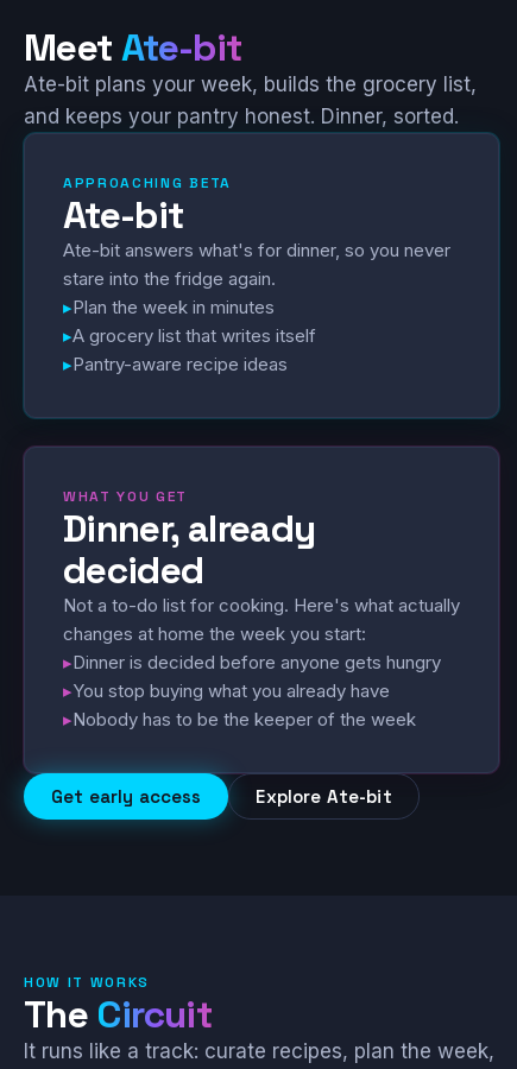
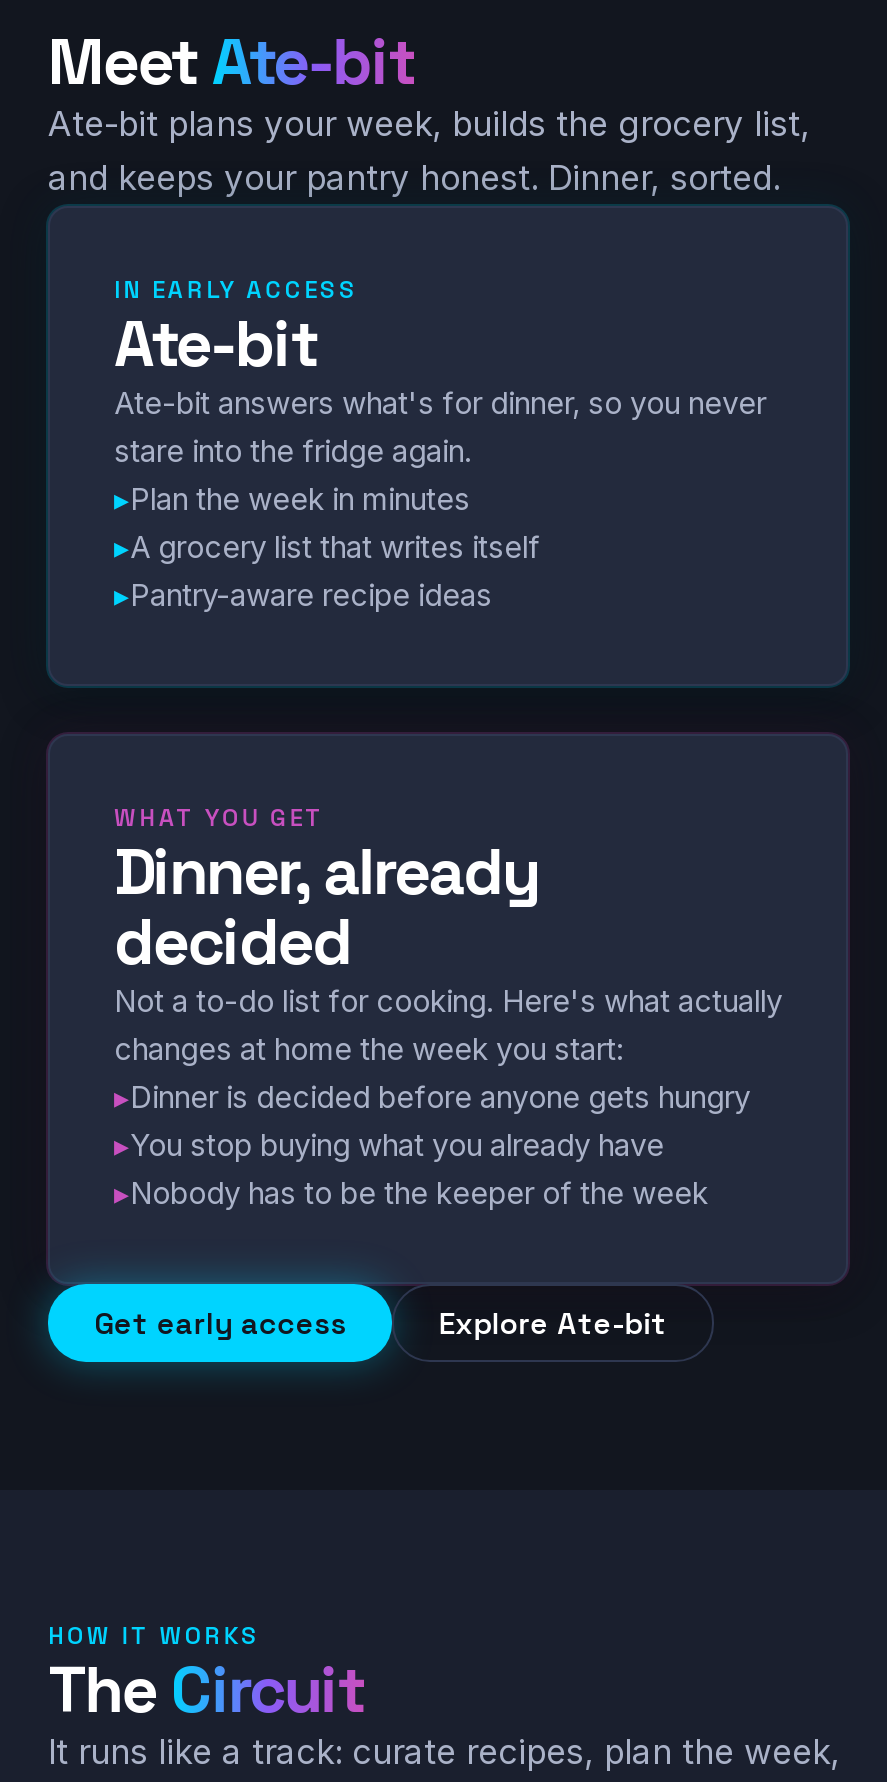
[63,173,232,192] APPROACHING BETA -> [114,274,358,306] IN EARLY ACCESS

